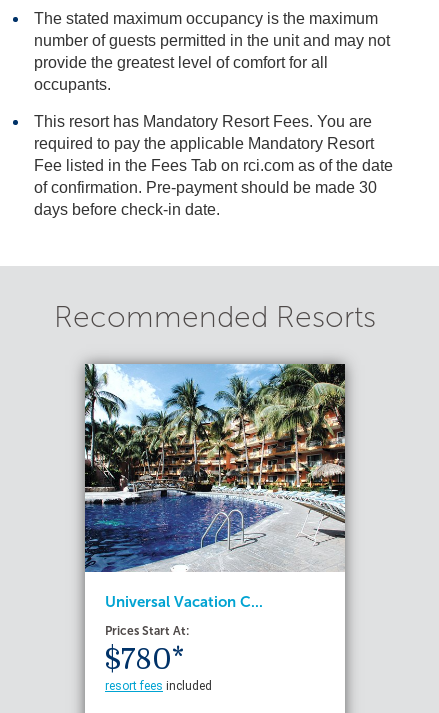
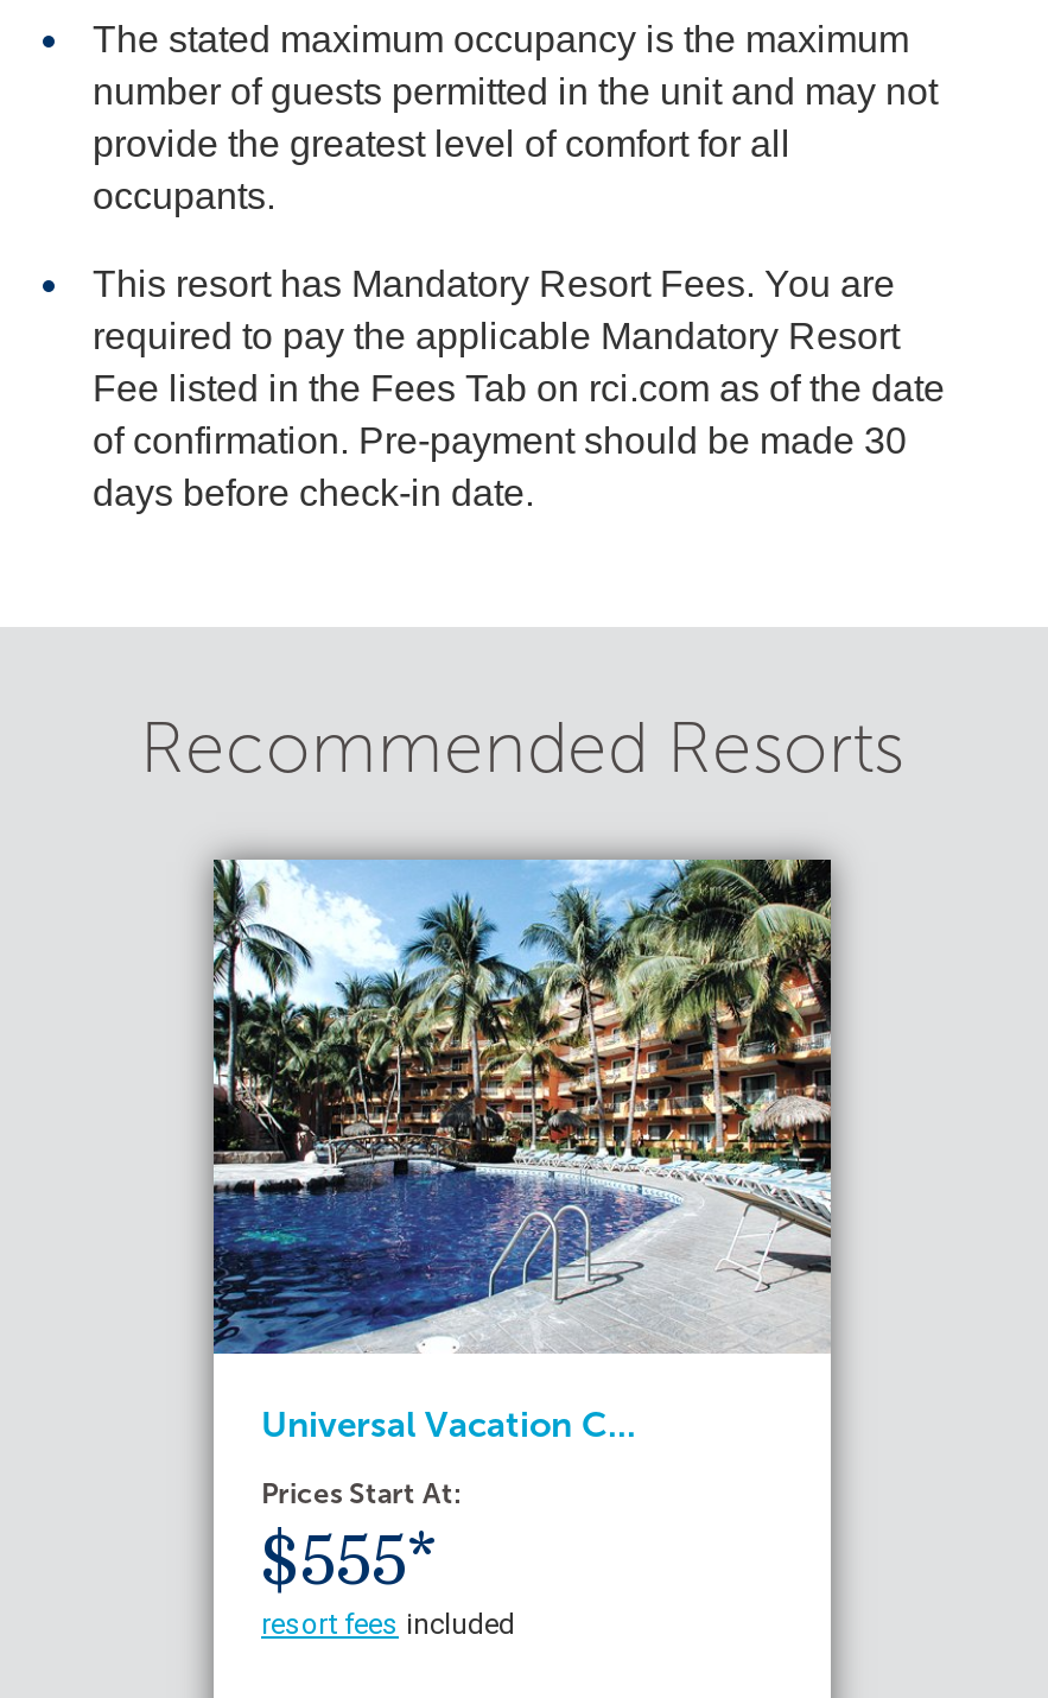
[105,644,184,676] $780* -> [261,1525,434,1601] $555*

